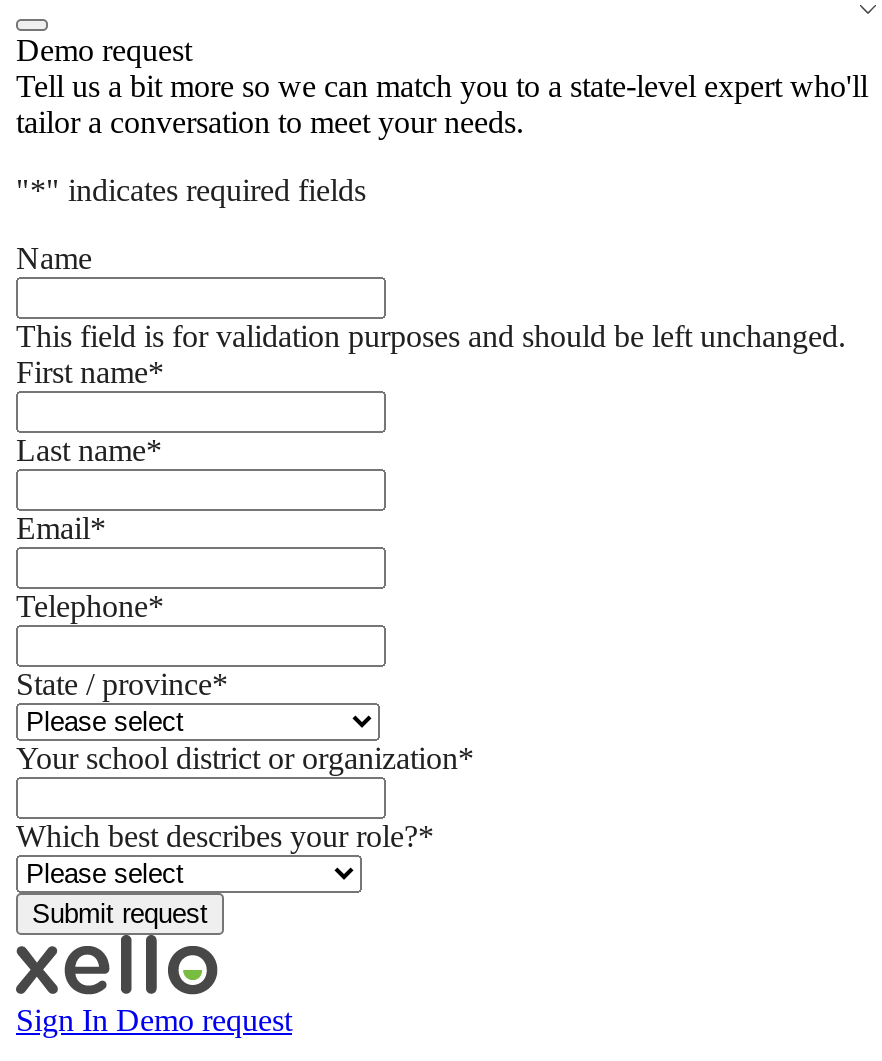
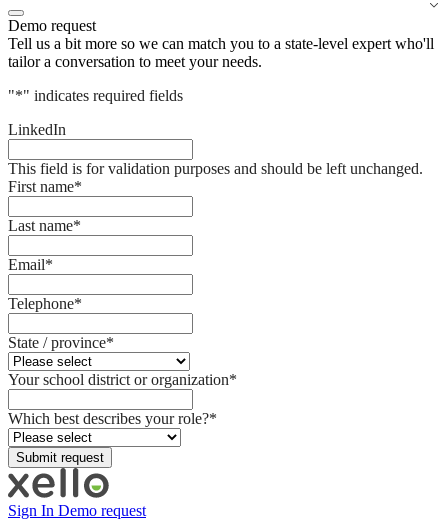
[16,241,92,275] Name -> [8,121,66,138] LinkedIn

